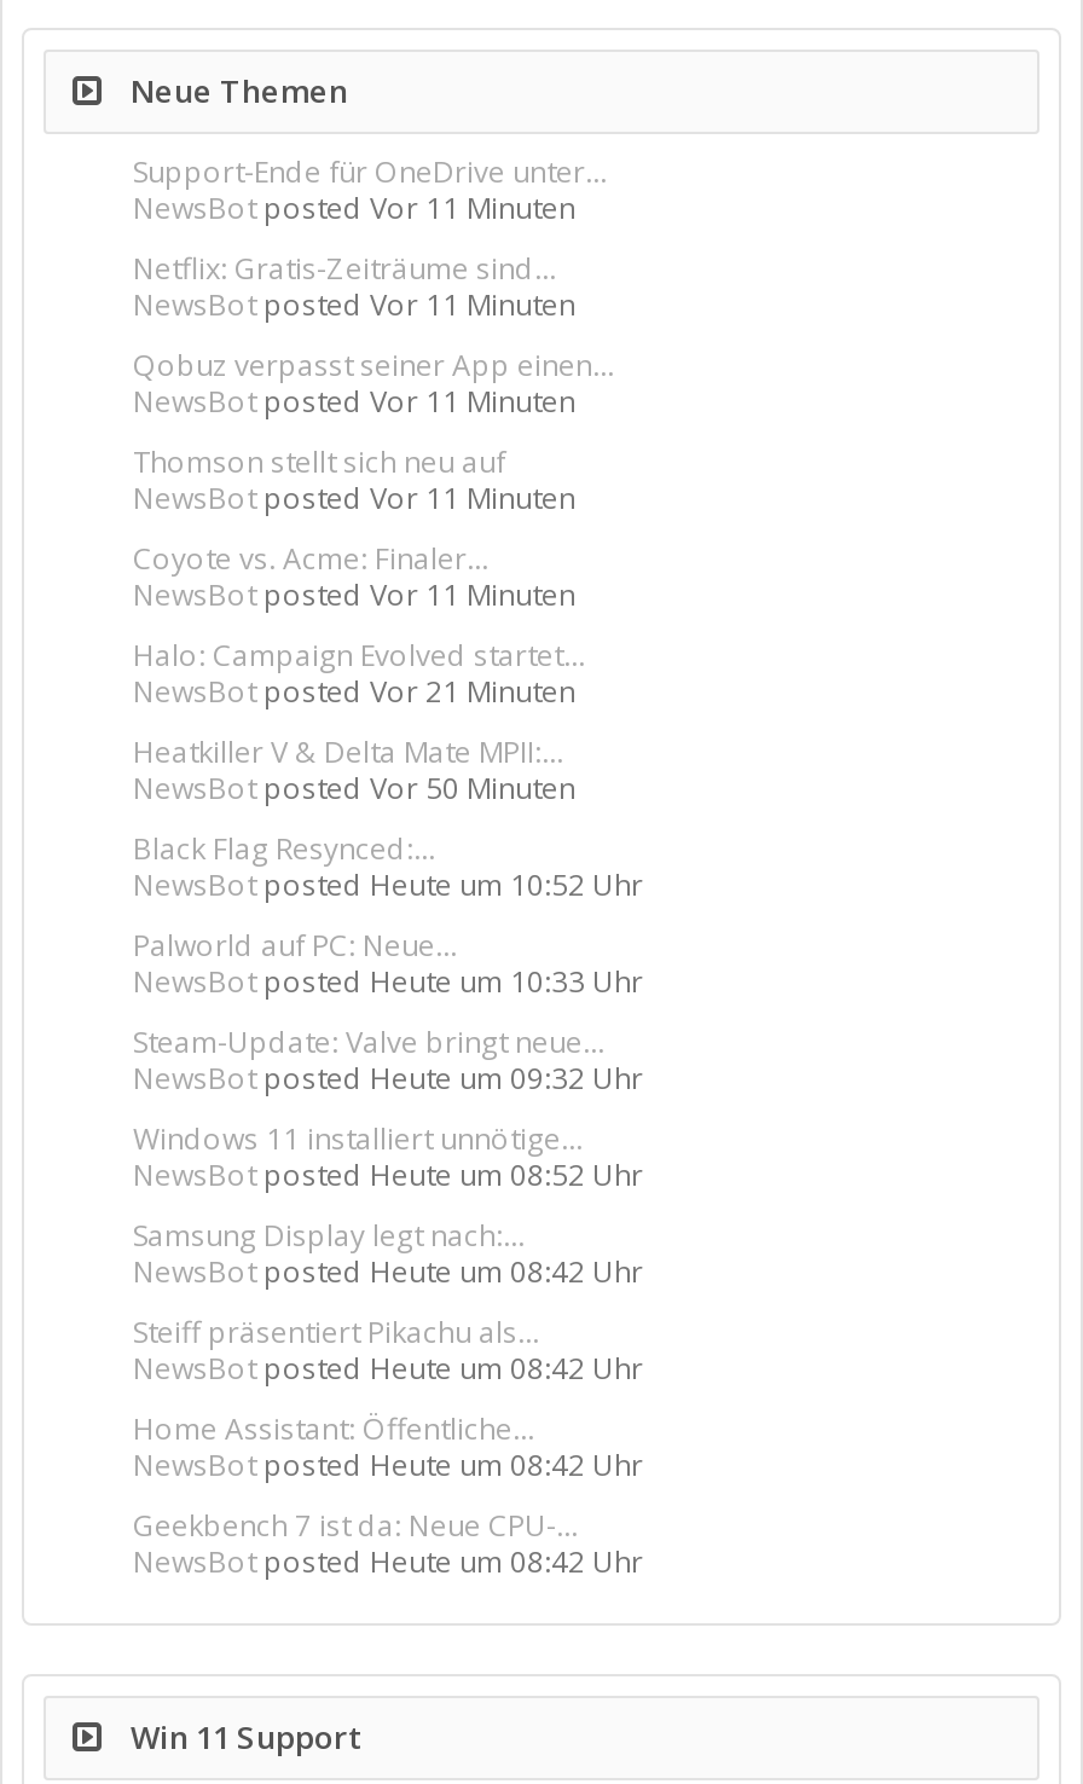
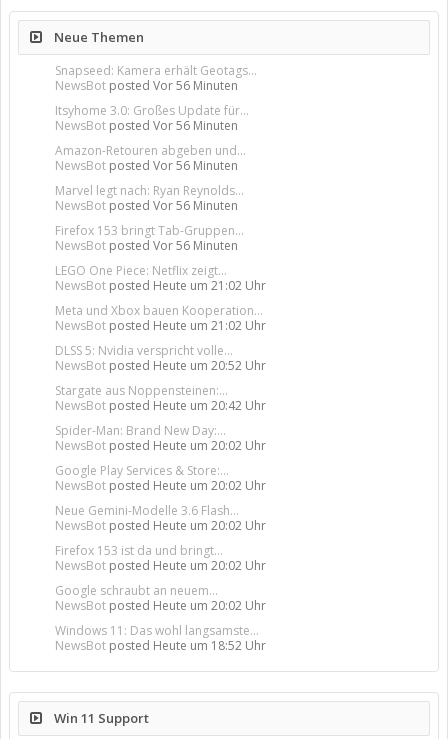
[133,151,607,228] Support-Ende für OneDrive unter... | NewsBot posted Vor 11 Minuten -> [55,62,257,94] Snapseed: Kamera erhält Geotags... | NewsBot posted Vor 56 Minuten
[133,248,575,325] Netflix: Gratis-Zeiträume sind... | NewsBot posted Vor 11 Minuten -> [55,102,249,134] Itsyhome 3.0: Großes Update für... | NewsBot posted Vor 56 Minuten
[133,344,614,422] Qobuz verpasst seiner App einen... | NewsBot posted Vor 11 Minuten -> [55,142,246,174] Amazon-Retouren abgeben und... | NewsBot posted Vor 56 Minuten
[133,441,575,519] Thomson stellt sich neu auf | NewsBot posted Vor 11 Minuten -> [55,182,244,214] Marvel legt nach: Ryan Reynolds... | NewsBot posted Vor 56 Minuten
[133,538,575,615] Coyote vs. Acme: Finaler... | NewsBot posted Vor 11 Minuten -> [55,222,244,254] Firefox 153 bringt Tab-Gruppen... | NewsBot posted Vor 56 Minuten
[133,635,585,712] Halo: Campaign Evolved startet... | NewsBot posted Vor 21 Minuten -> [55,262,266,294] LEGO One Piece: Netflix zeigt... | NewsBot posted Heute um 21:02 Uhr
[133,731,575,809] Heatkiller V & Delta Mate MPII:... | NewsBot posted Vor 50 Minuten -> [55,302,266,334] Meta und Xbox bauen Kooperation... | NewsBot posted Heute um 21:02 Uhr
[133,828,643,905] Black Flag Resynced:... | NewsBotposted Heute um 10:52 Uhr -> [55,342,266,374] DLSS 5: Nvidia verspricht volle... | NewsBotposted Heute um 20:52 Uhr
[133,925,643,1002] Palworld auf PC: Neue... | NewsBot posted Heute um 10:33 Uhr -> [55,382,266,414] Stargate aus Noppensteinen:... | NewsBot posted Heute um 20:42 Uhr
[133,1021,643,1099] Steam-Update: Valve bringt neue... | NewsBot posted Heute um 09:32 Uhr -> [55,422,266,454] Spider-Man: Brand New Day:... | NewsBot posted Heute um 20:02 Uhr
[133,1118,643,1195] Windows 11 installiert unnötige... | NewsBot posted Heute um 08:52 Uhr -> [55,462,266,494] Google Play Services & Store:... | NewsBot posted Heute um 20:02 Uhr
[133,1215,643,1292] Samsung Display legt nach:... | NewsBot posted Heute um 08:42 Uhr -> [55,502,266,534] Neue Gemini-Modelle 3.6 Flash... | NewsBot posted Heute um 20:02 Uhr
[133,1311,643,1389] Steiff präsentiert Pikachu als... | NewsBot posted Heute um 08:42 Uhr -> [55,542,266,574] Firefox 153 ist da und bringt... | NewsBot posted Heute um 20:02 Uhr
[133,1408,643,1485] Home Assistant: Öffentliche... | NewsBot posted Heute um 08:42 Uhr -> [55,582,266,614] Google schraubt an neuem... | NewsBot posted Heute um 20:02 Uhr
[133,1505,643,1582] Geekbench 7 ist da: Neue CPU-... | NewsBot posted Heute um 08:42 Uhr -> [55,622,266,654] Windows 11: Das wohl langsamste... | NewsBot posted Heute um 18:52 Uhr

